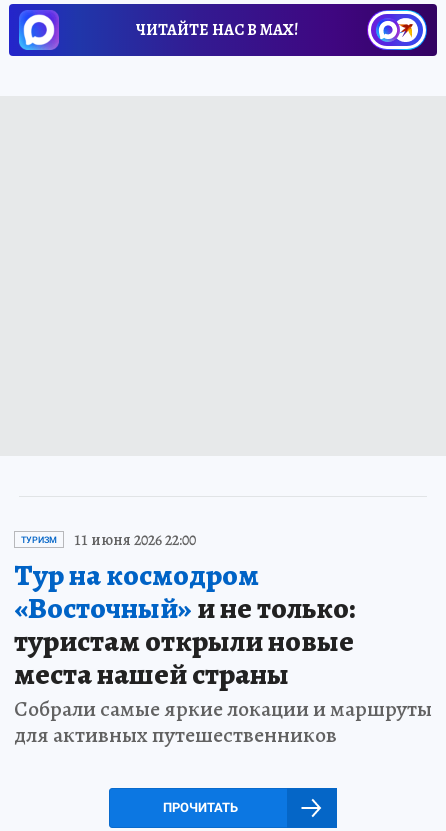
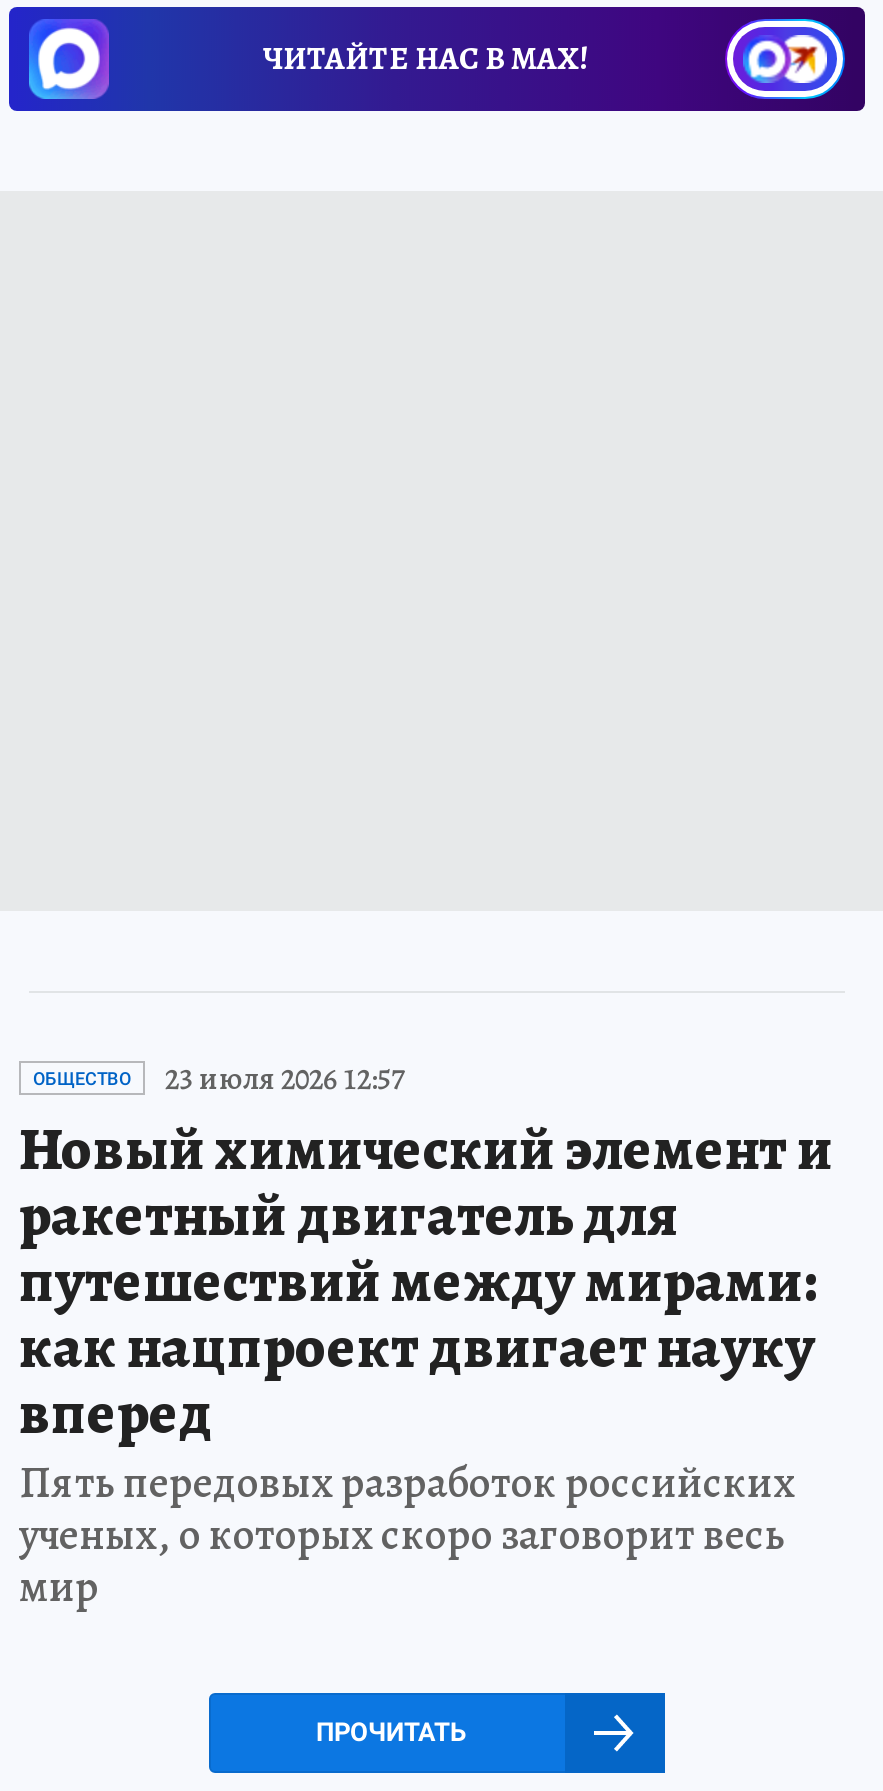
[14,529,432,750] ТУРИЗМ | 11 июня 2026 22:00 | Тур на космодром | «Восточный»и не только: | туристам открыли новые | места нашей страны | Собрали самые яркие локации и маршруты | для активных путешественников -> [19,1056,833,1616] ОБЩЕСТВО | 23 июля 2026 12:57 | Новый химический элемент и | ракетный двигатель для | путешествий между мирами: | как нацпроект двигает науку | вперед | Пять передовых разработок российских | ученых, о которых скоро заговорит весь | мир

